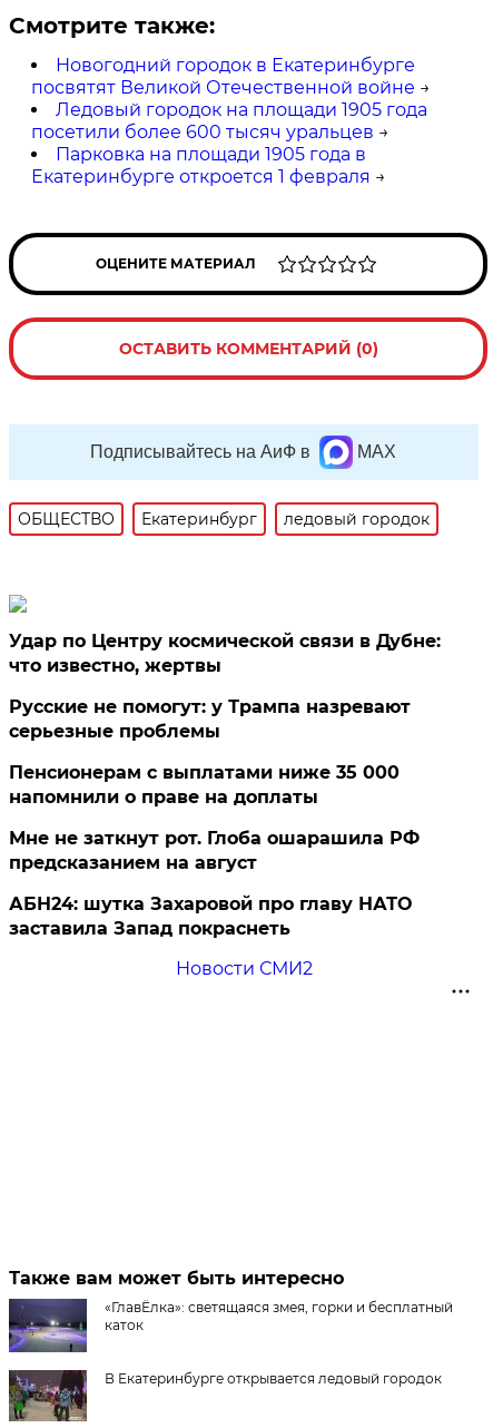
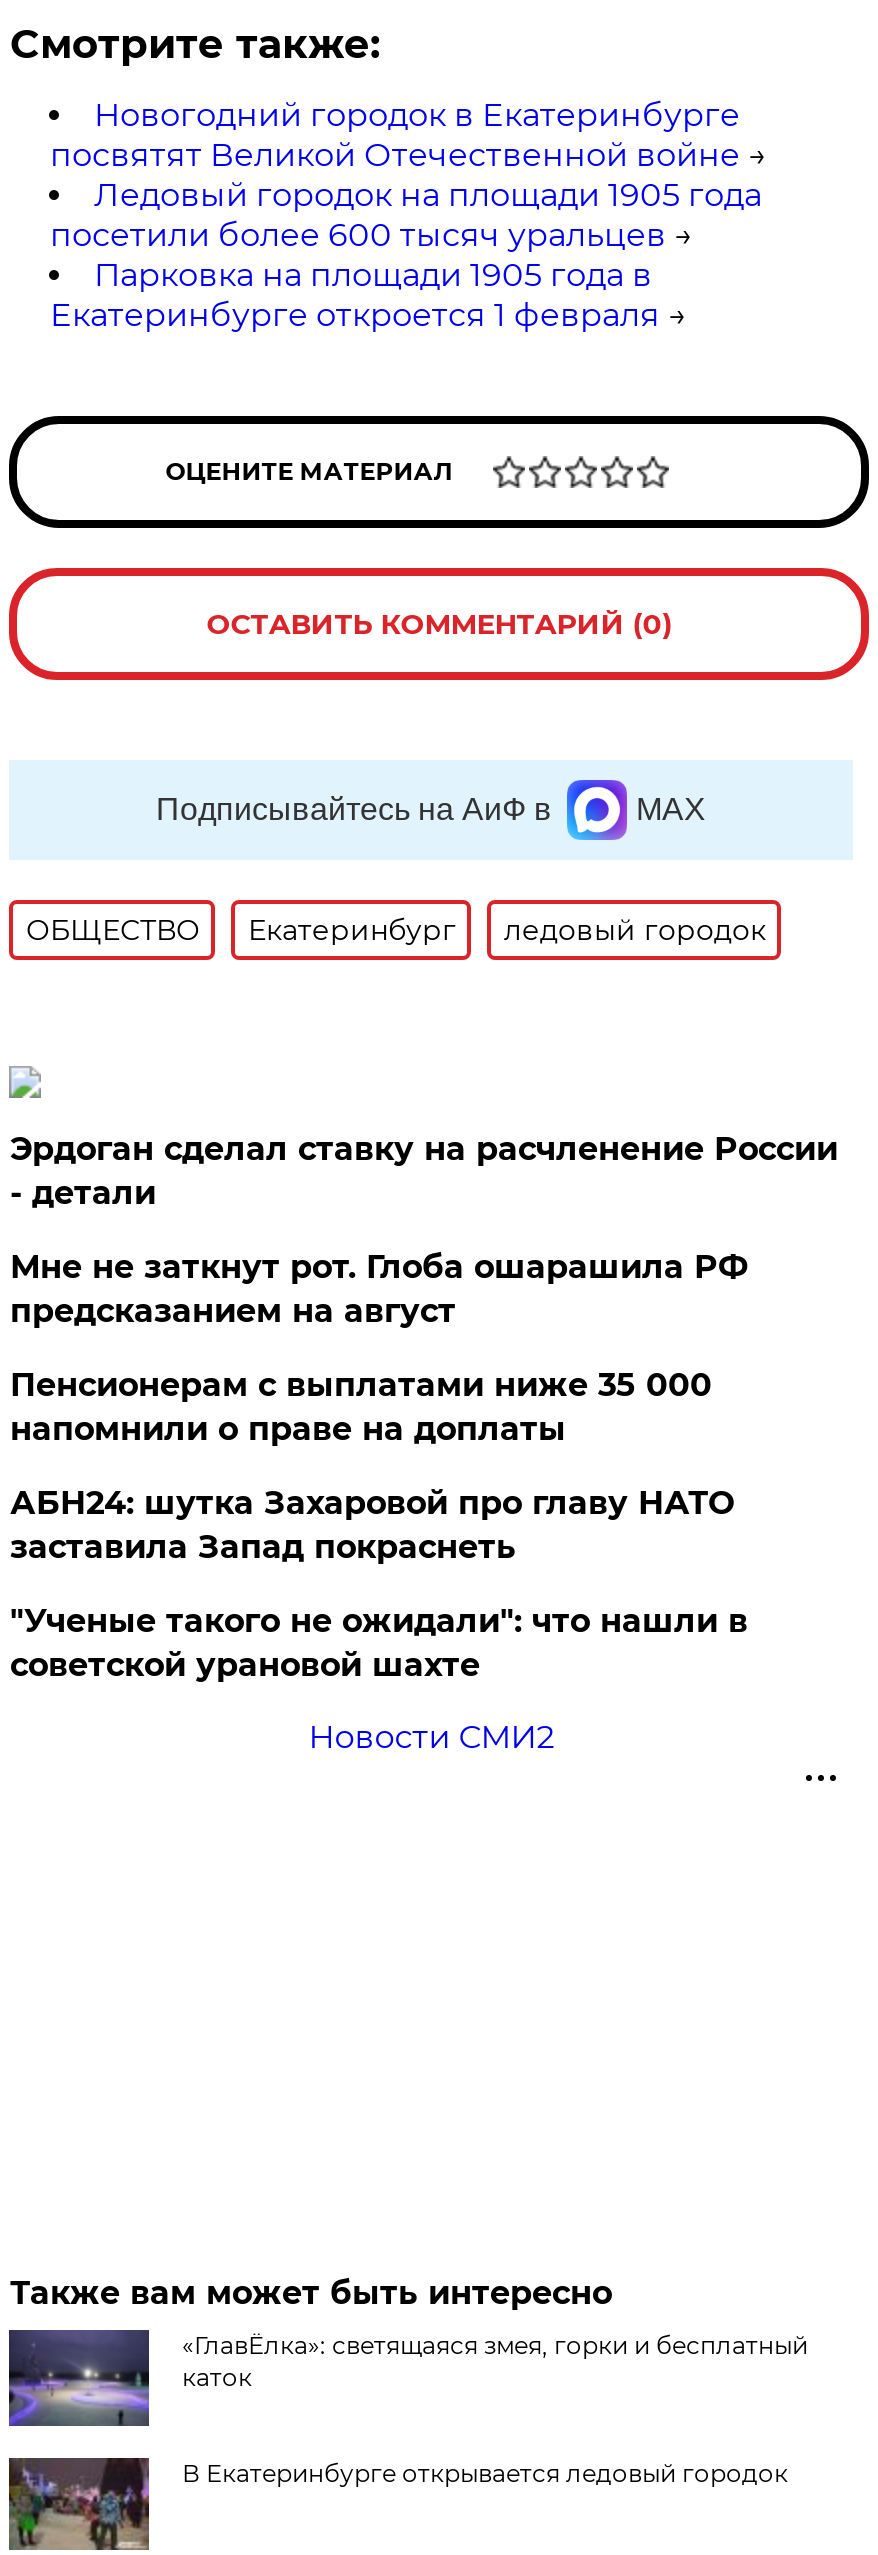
[9,630,441,676] Удар по Центру космической связи в Дубне: | что известно, жертвы -> [10,1129,838,1211] Эрдоган сделал ставку на расчленение России | - детали
[9,696,411,741] Русские не помогут: у Трампа назревают | серьезные проблемы -> none
moved [9,827,420,873] -> [10,1247,748,1329]: Мне не заткнут рот. Глоба ошарашила РФ | предсказанием на август
moved [9,893,412,939] -> [10,1483,734,1565]: АБН24: шутка Захаровой про главу НАТО | заставила Запад покраснеть
none -> [10,1601,748,1683] "Ученые такого не ожидали": что нашли в | советской урановой шахте

